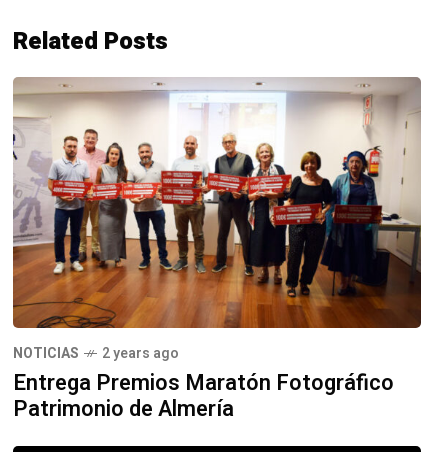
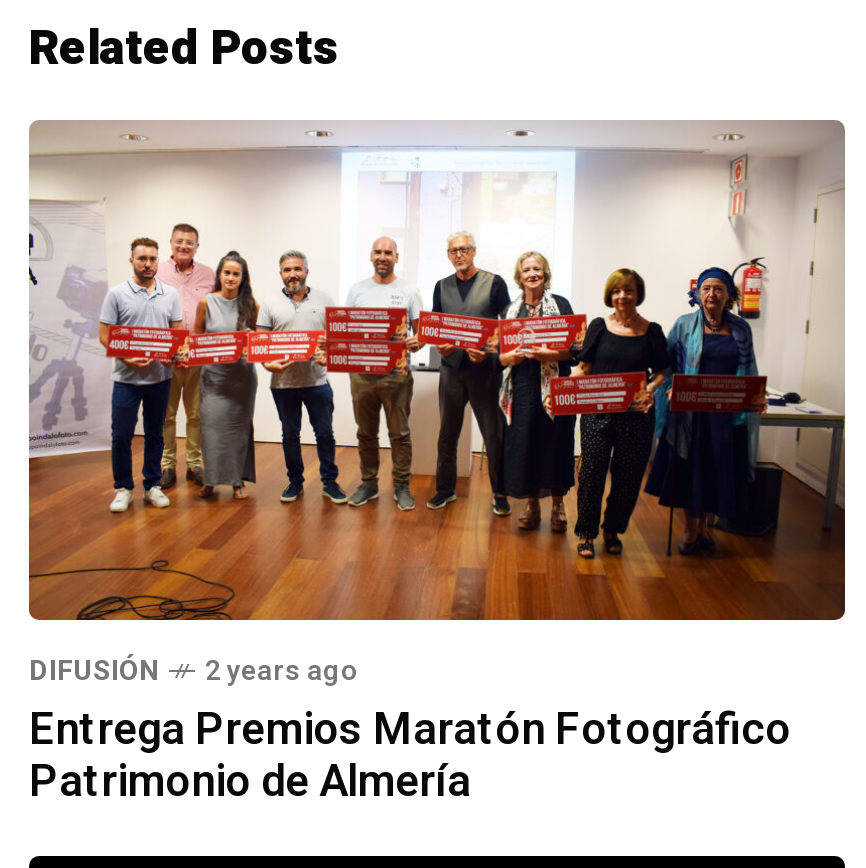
[13,343,79,364] NOTICIAS -> [29,649,159,691] DIFUSIÓN

